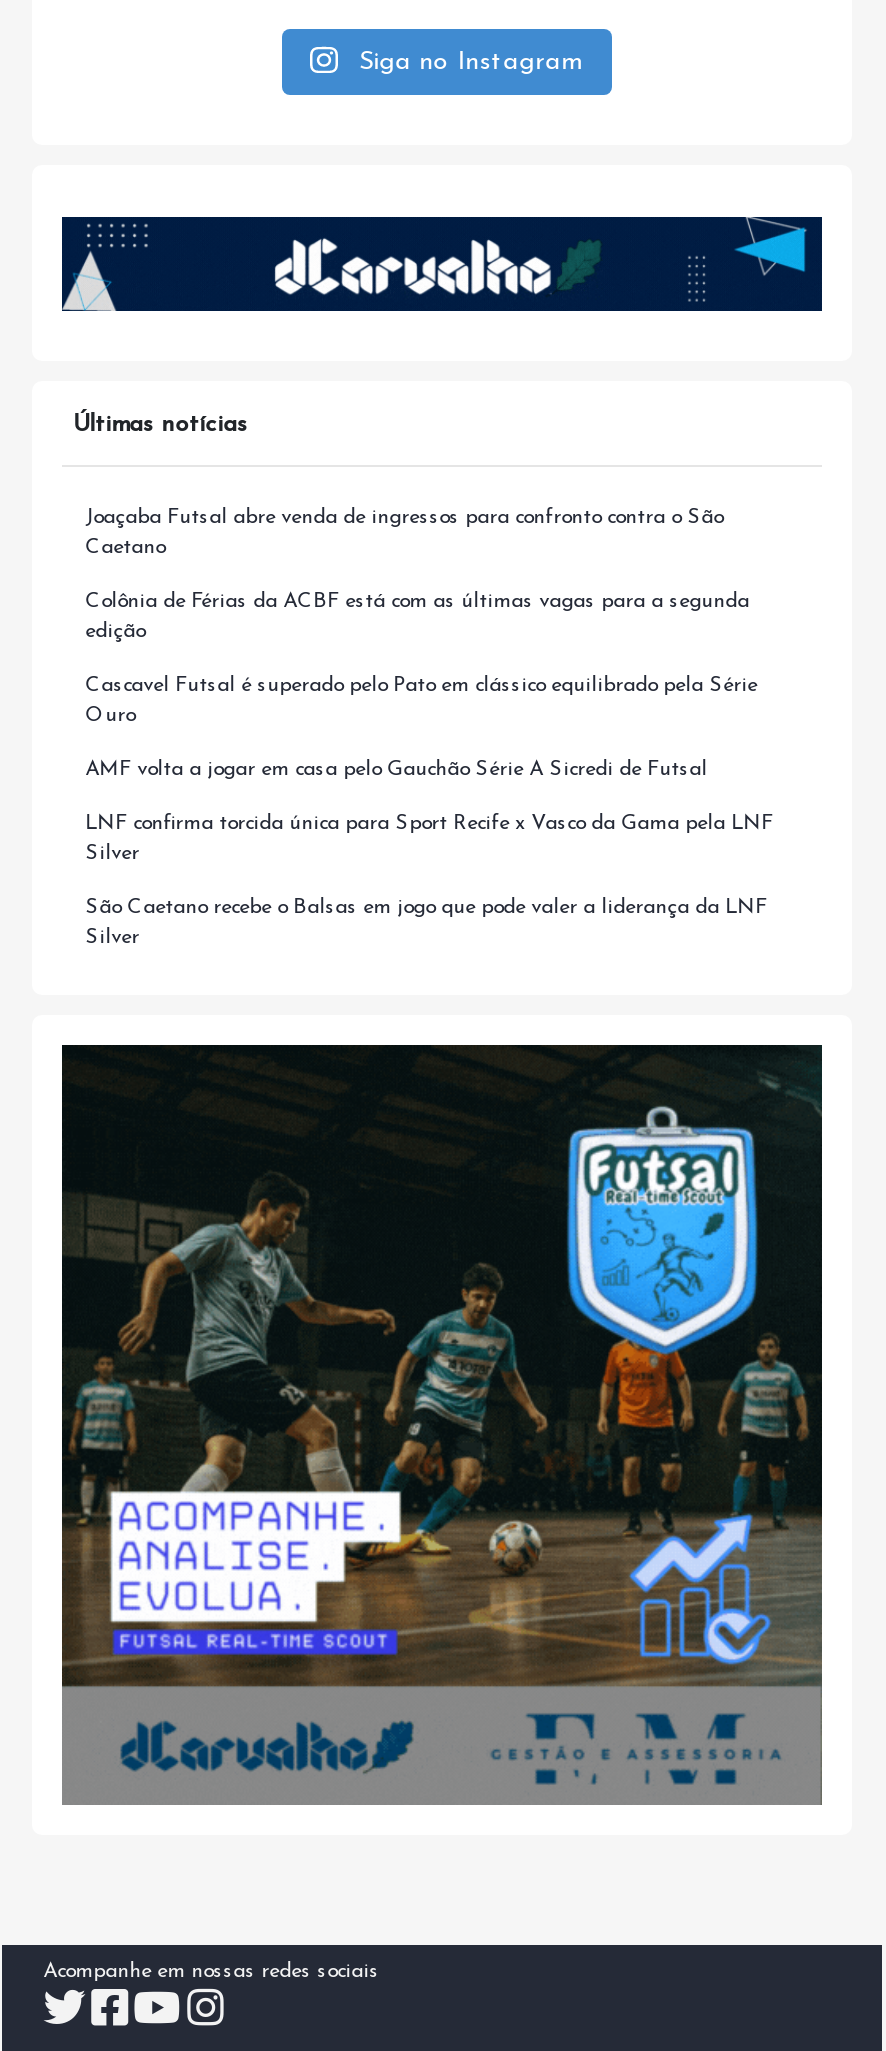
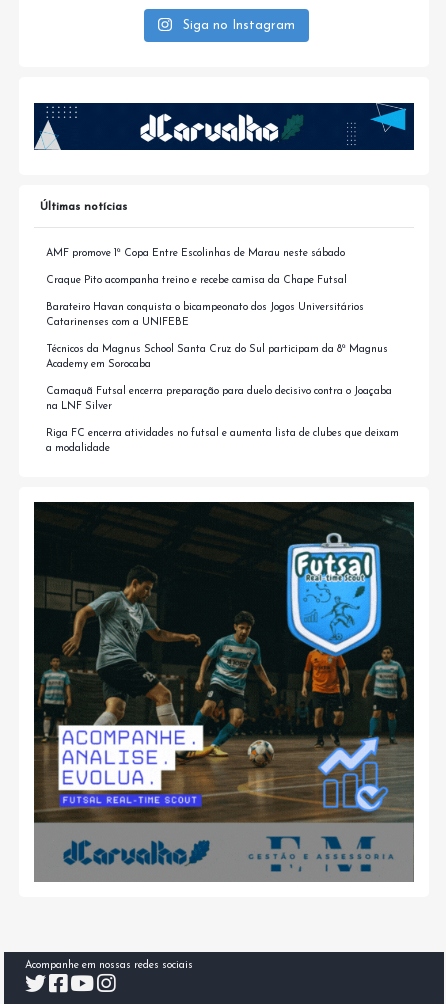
[85,507,723,559] Joaçaba Futsal abre venda de ingressos para confronto contra o São | Caetano -> [46,248,345,259] AMF promove 1ª Copa Entre Escolinhas de Marau neste sábado
[85,591,749,643] Colônia de Férias da ACBF está com as últimas vagas para a segunda | edição -> [46,275,347,286] Craque Pito acompanha treino e recebe camisa da Chape Futsal
[85,675,757,727] Cascavel Futsal é superado pelo Pato em clássico equilibrado pela Série | Ouro -> [46,302,364,328] Barateiro Havan conquista o bicampeonato dos Jogos Universitários | Catarinenses com a UNIFEBE
[85,759,707,781] AMF volta a jogar em casa pelo Gauchão Série A Sicredi de Futsal -> [46,344,388,370] Técnicos da Magnus School Santa Cruz do Sul participam da 8ª Magnus | Academy em Sorocaba
[85,813,773,865] LNF confirma torcida única para Sport Recife x Vasco da Gama pela LNF | Silver -> [46,386,392,412] Camaquã Futsal encerra preparação para duelo decisivo contra o Joaçaba | na LNF Silver
[85,897,767,949] São Caetano recebe o Balsas em jogo que pode valer a liderança da LNF | Silver -> [46,428,399,454] Riga FC encerra atividades no futsal e aumenta lista de clubes que deixam | a modalidade

